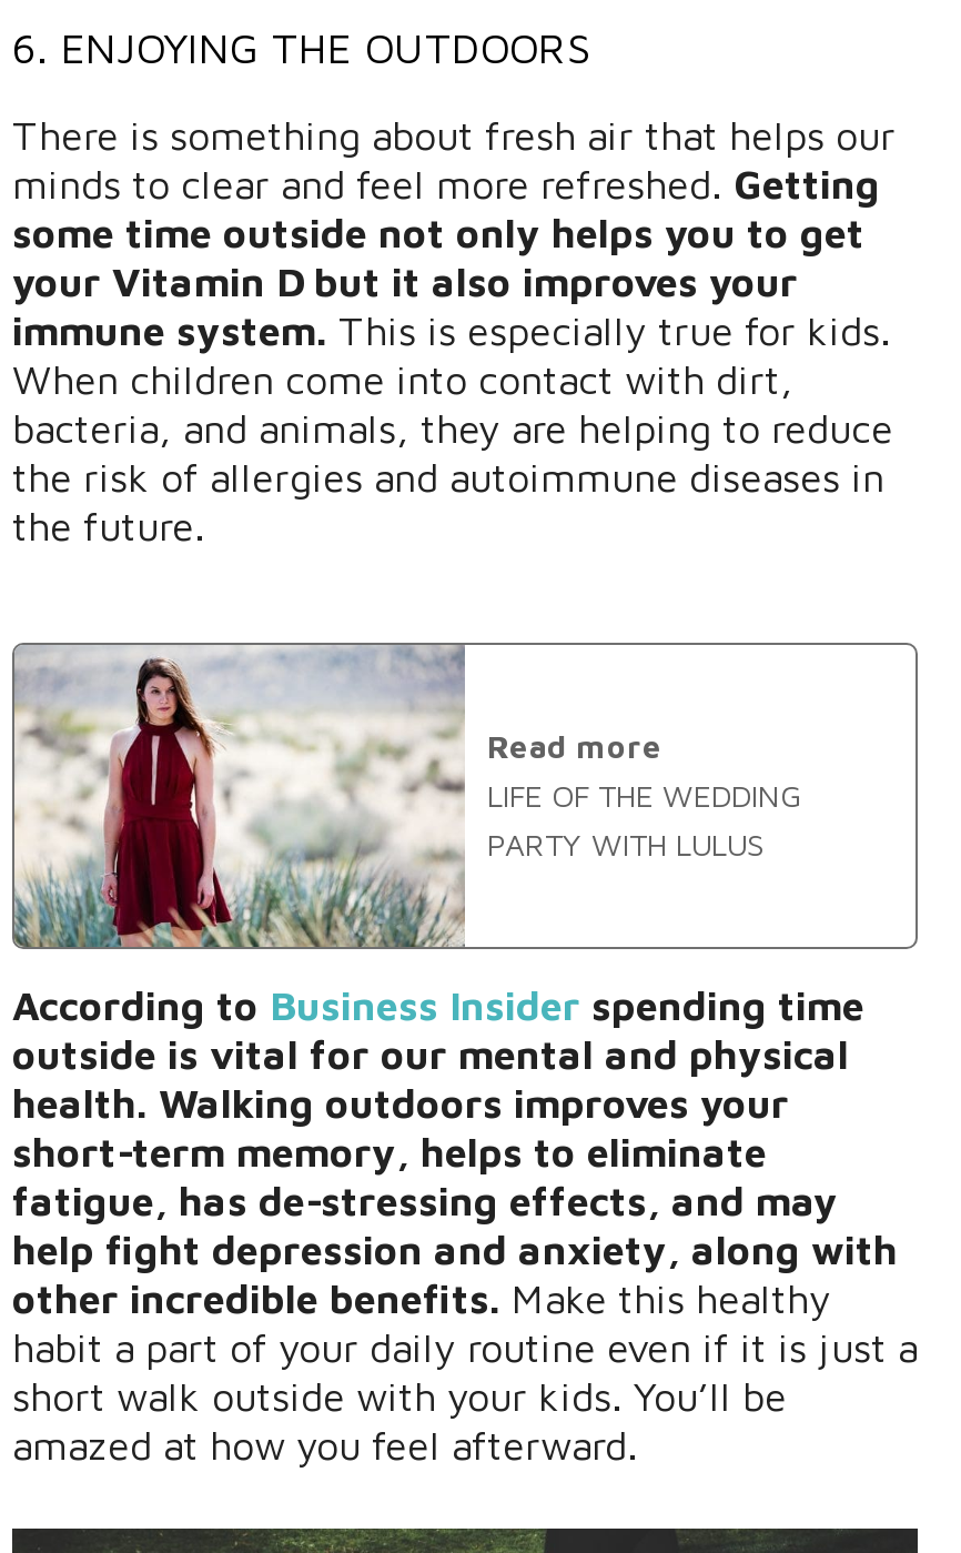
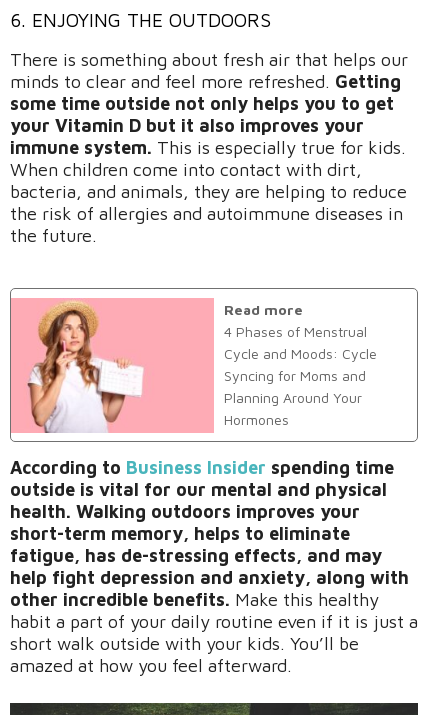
[12,643,802,949] [image] | LIFE OF THE WEDDING | PARTY WITH LULUS -> [10,289,377,442] [image] | 4 Phases of Menstrual | Cycle and Moods: Cycle | Syncing for Moms and | Planning Around Your | Hormones
moved [487,727,662,765] -> [224,301,303,318]: Read more

